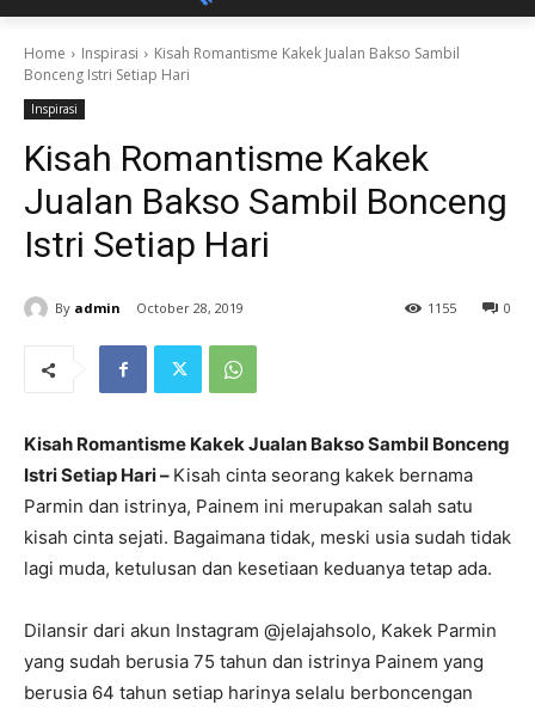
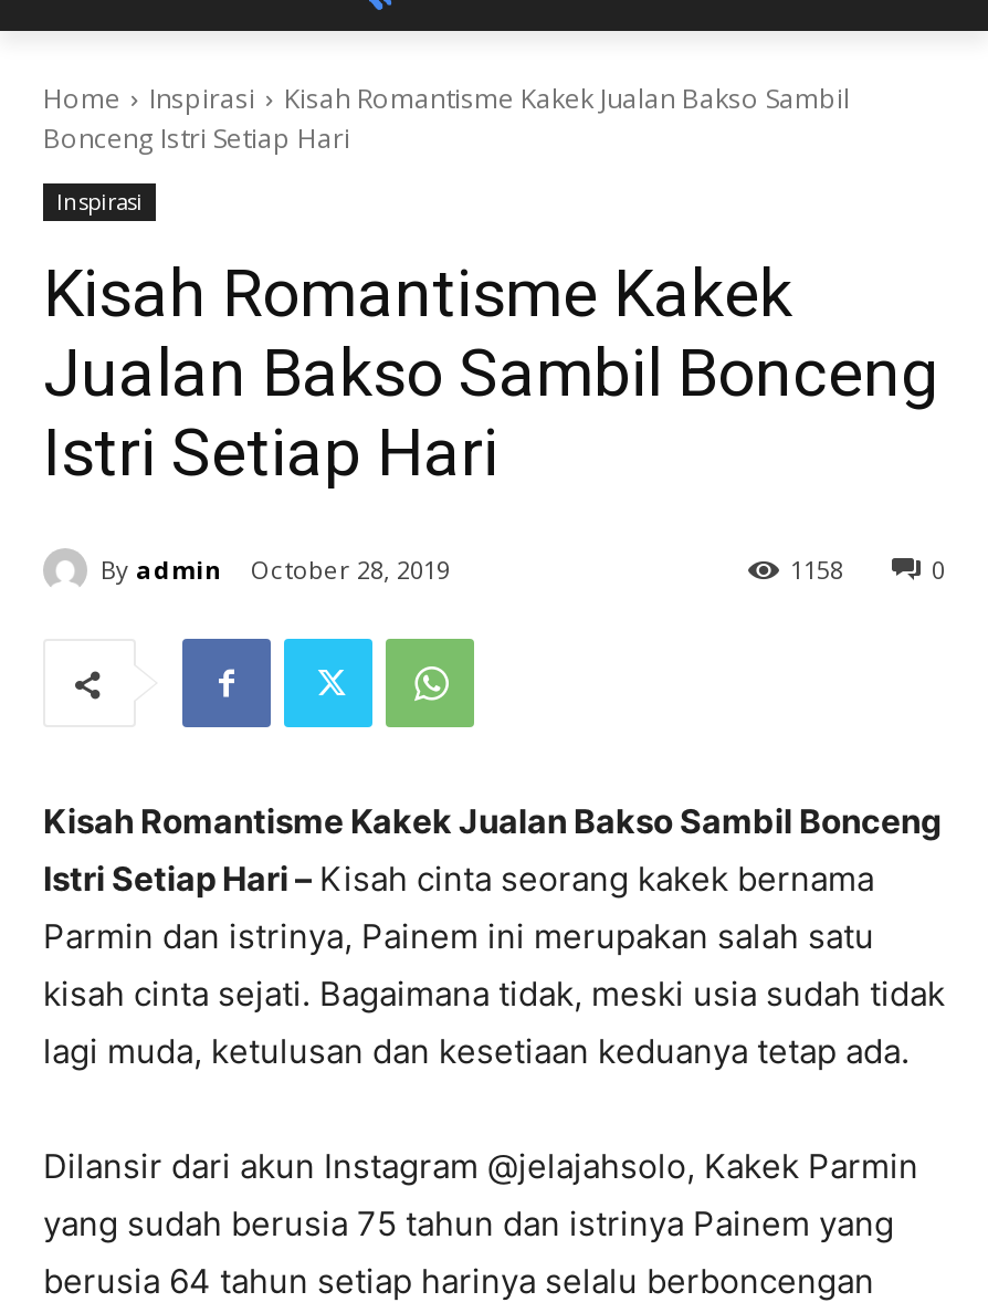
[428,299,456,317] 1155 -> [790,553,843,586] 1158

